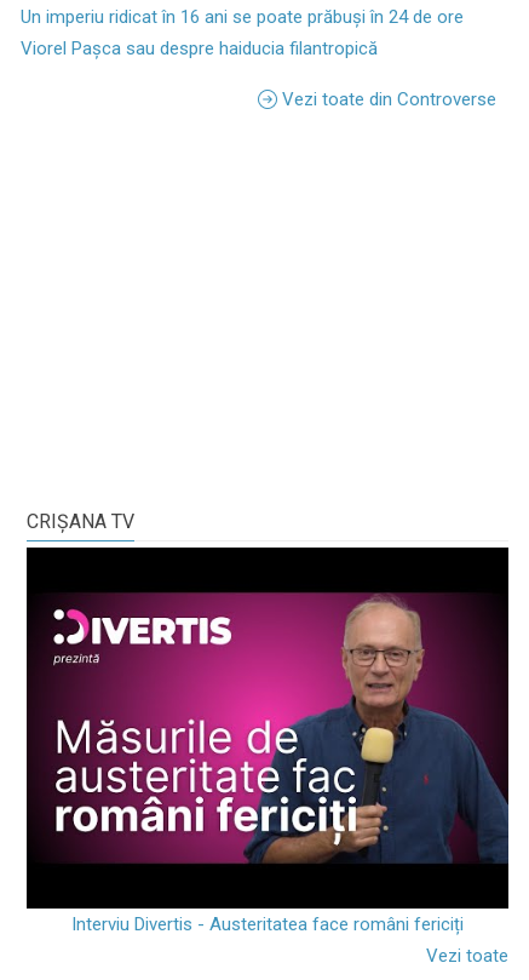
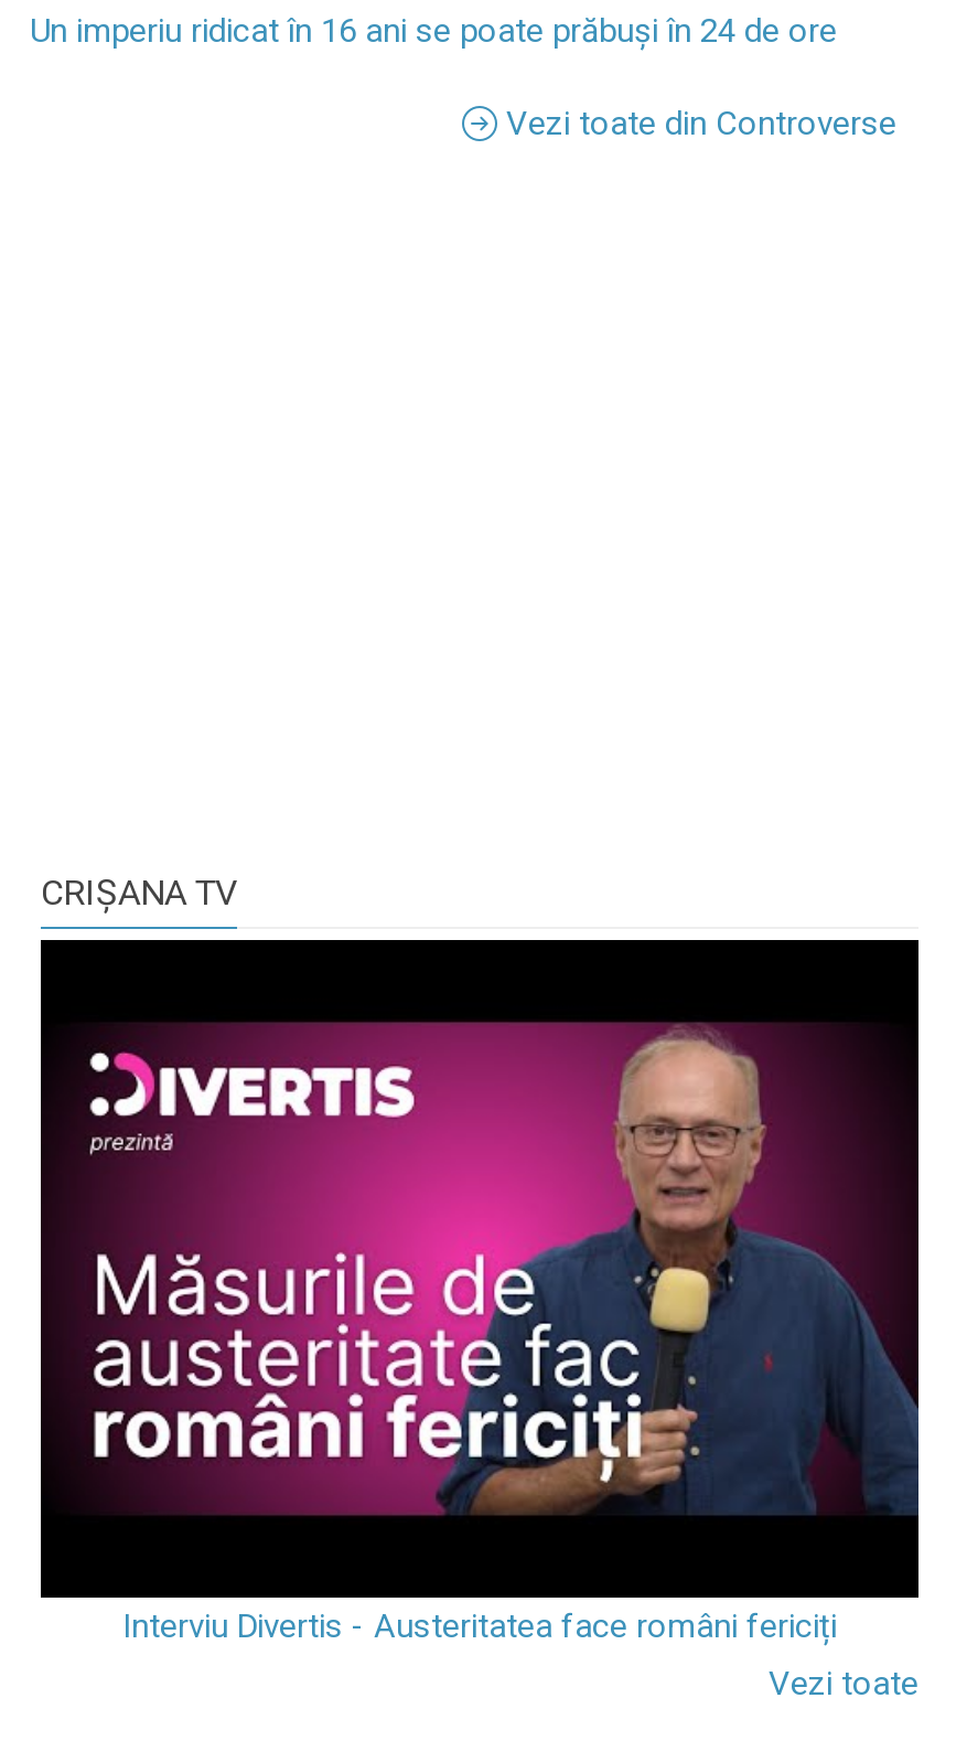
[21,37,378,59] Viorel Pașca sau despre haiducia filantropică -> none

